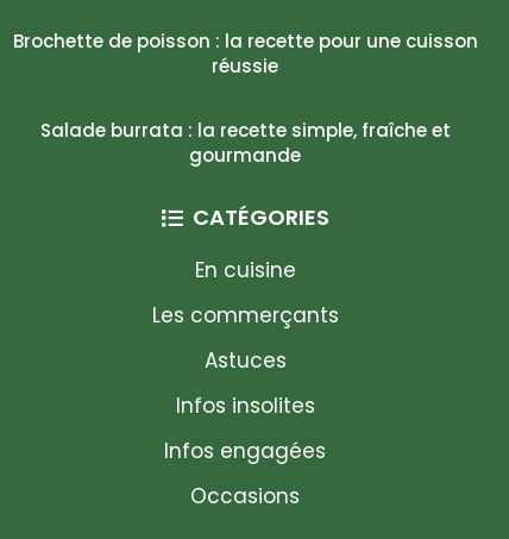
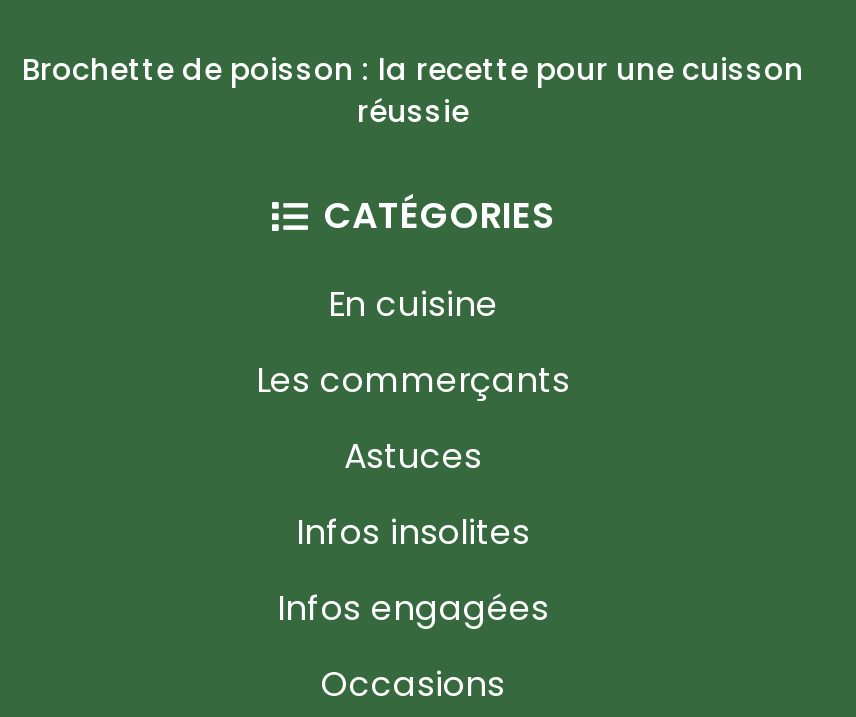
[40,118,450,168] Salade burrata : la recette simple, fraîche et | gourmande -> none

